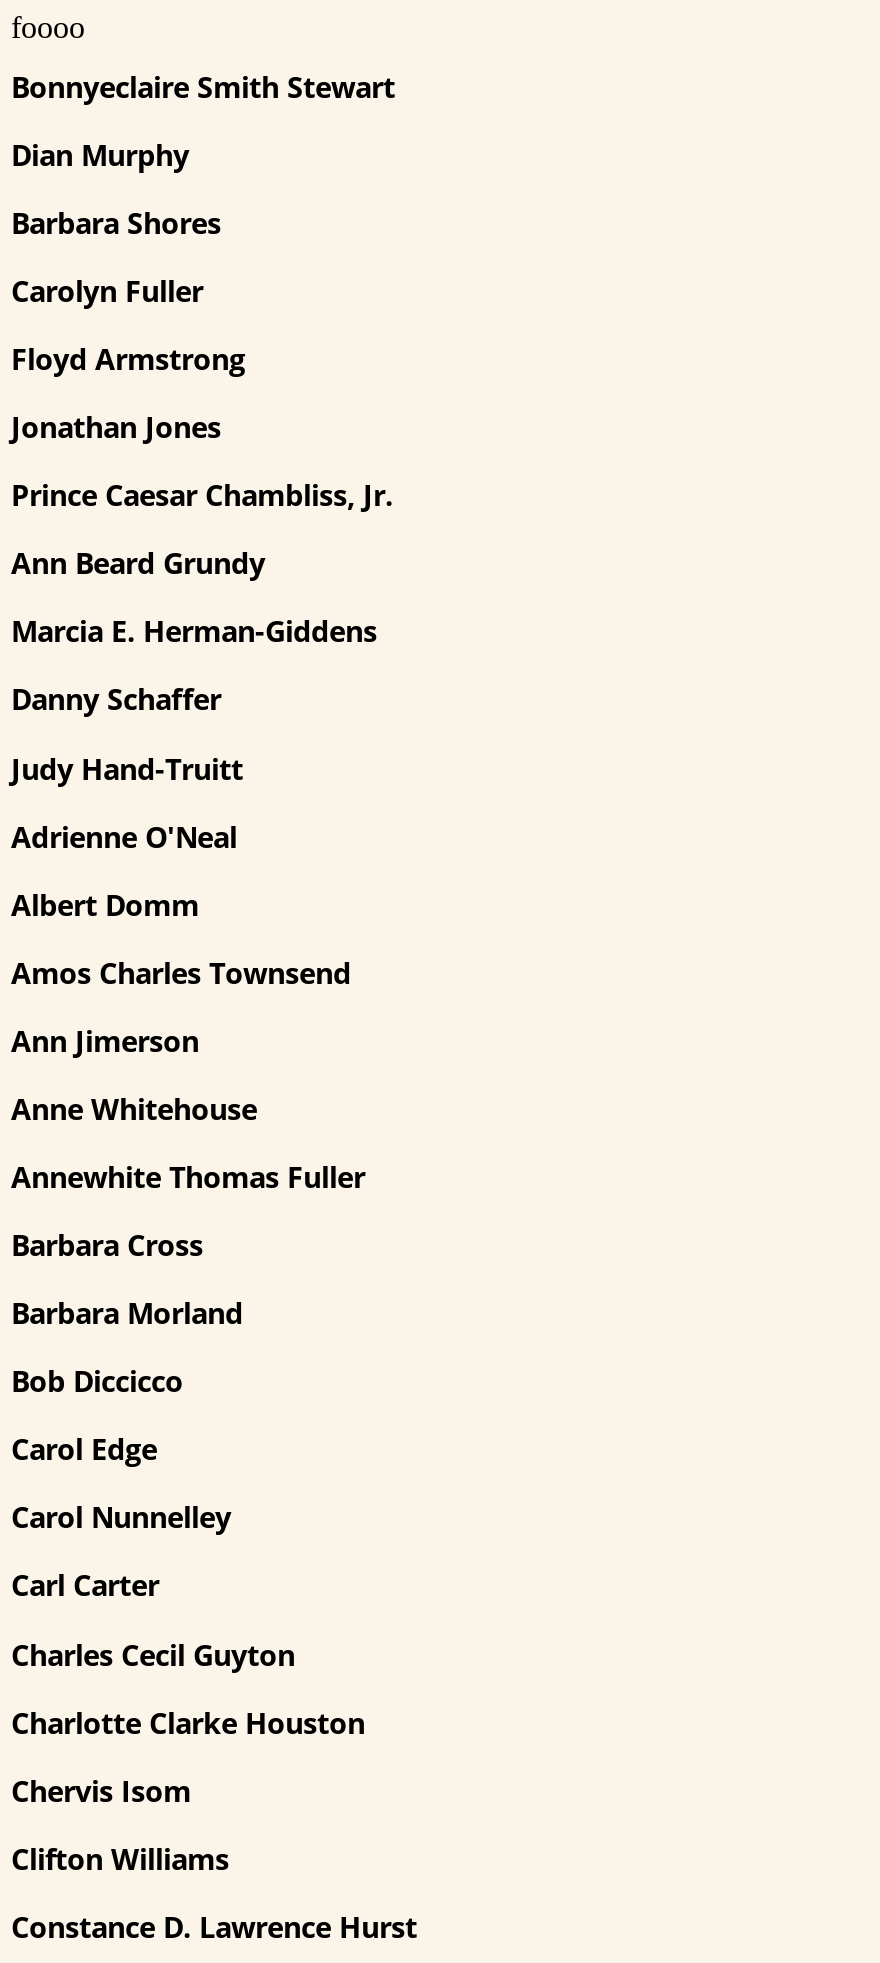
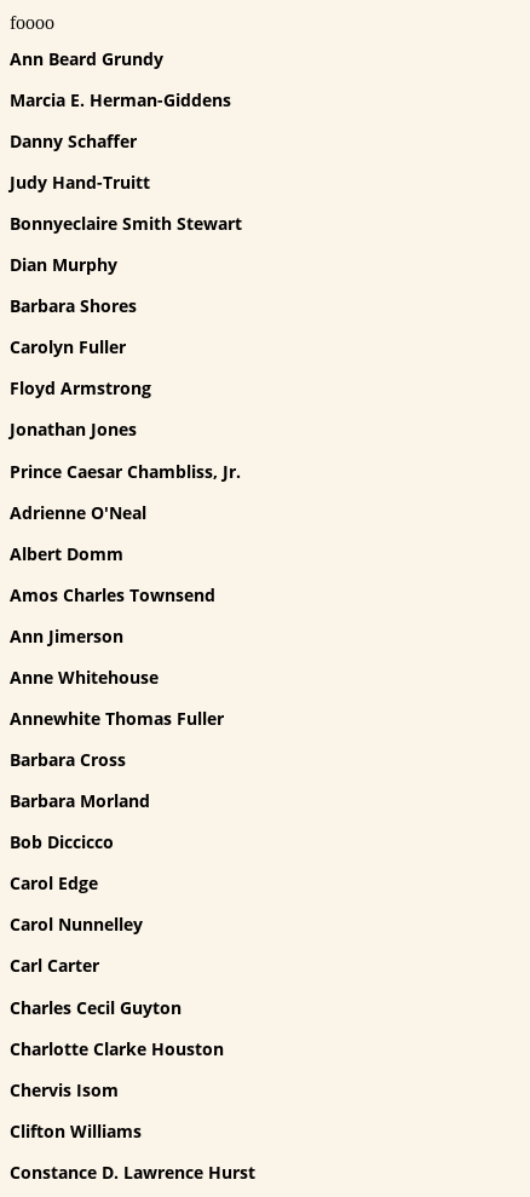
moved [11,68,395,514] -> [10,212,242,482]: Bonnyeclaire Smith Stewart | Dian Murphy | Barbara Shores | Carolyn Fuller | Floyd Armstrong | Jonathan Jones | Prince Caesar Chambliss, Jr.
moved [11,545,377,787] -> [10,47,232,194]: Ann Beard Grundy | Marcia E. Herman-Giddens | Danny Schaffer | Judy Hand-Truitt

